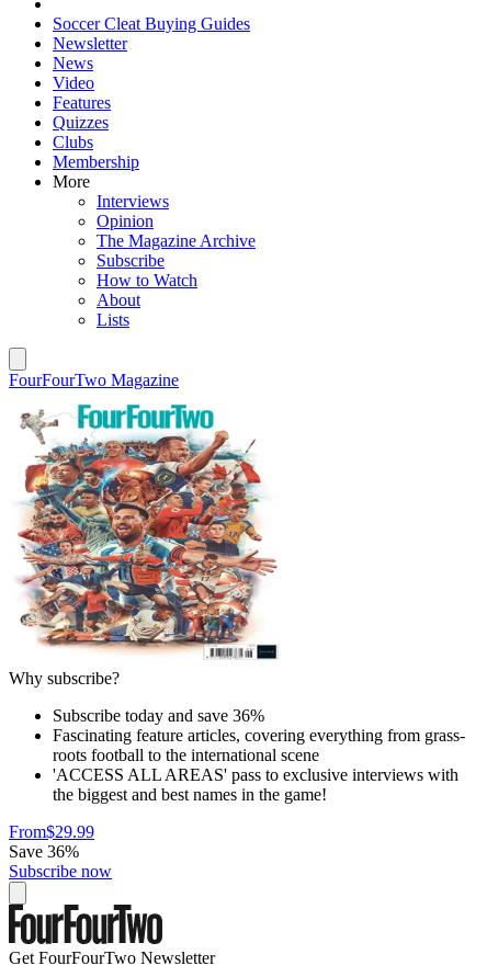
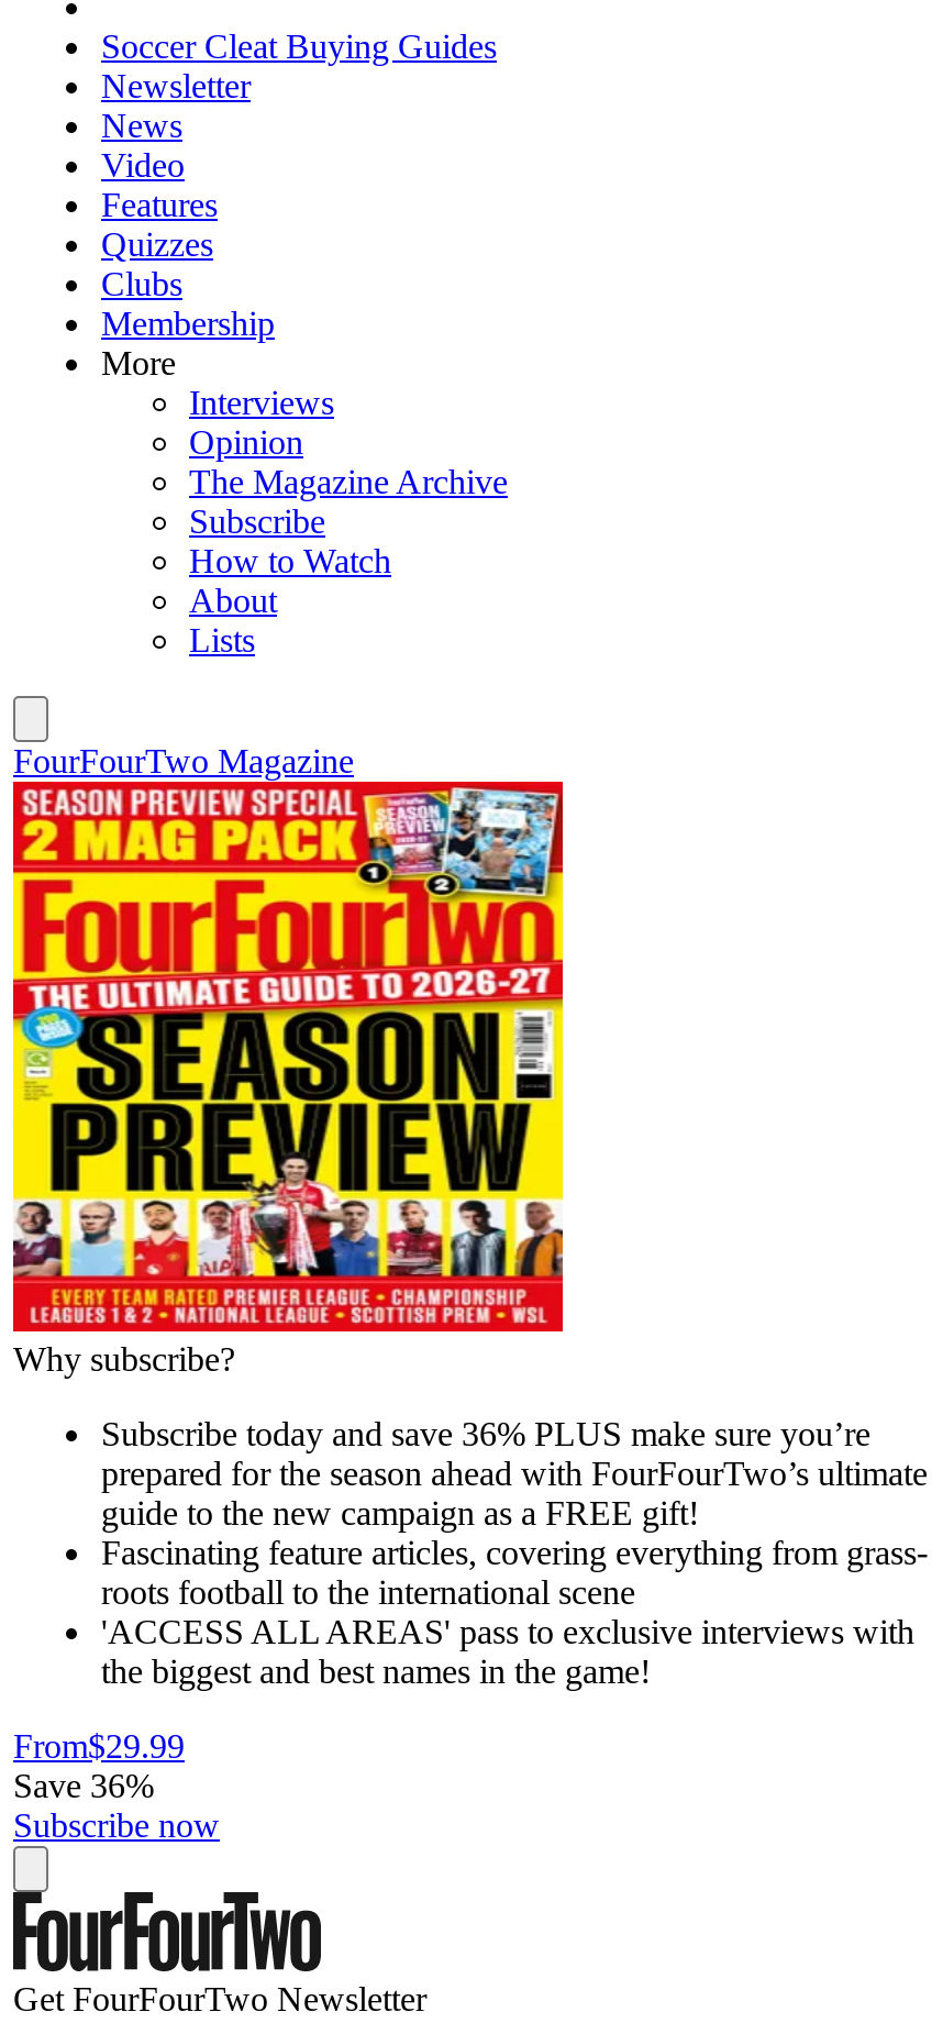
[9,390,283,724] [image] | Subscribe today and save 36% -> [11,780,928,1530] [image] | Subscribe today and save 36% PLUS make sure you’re | prepared for the season ahead with FourFourTwo’s ultimate | guide to the new campaign as a FREE gift!

